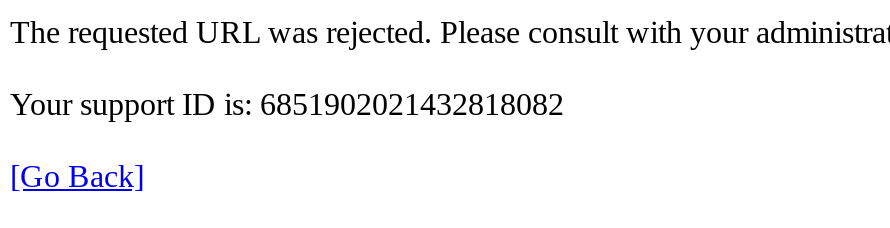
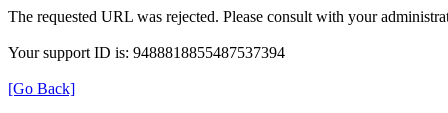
[10,87,564,121] Your support ID is: 6851902021432818082 -> [8,44,285,61] Your support ID is: 9488818855487537394

